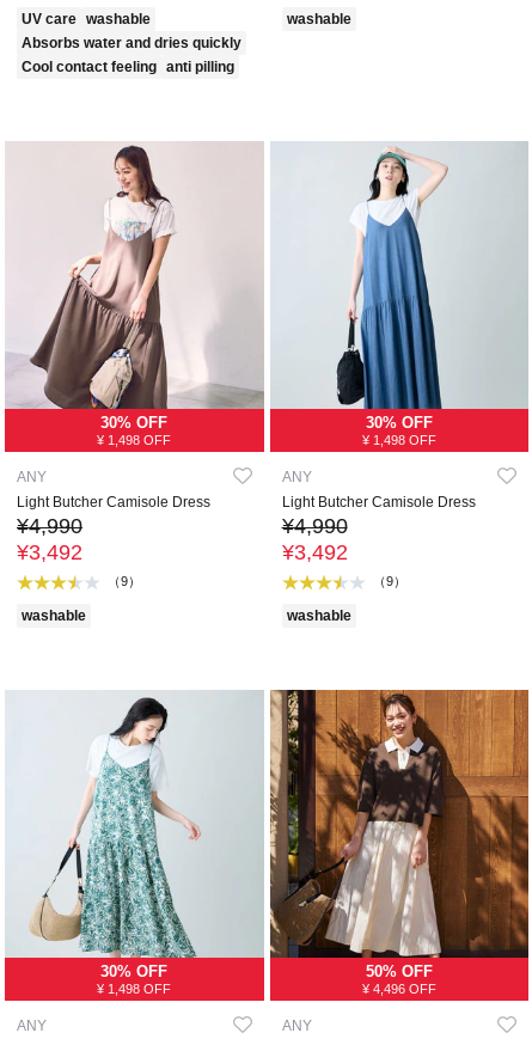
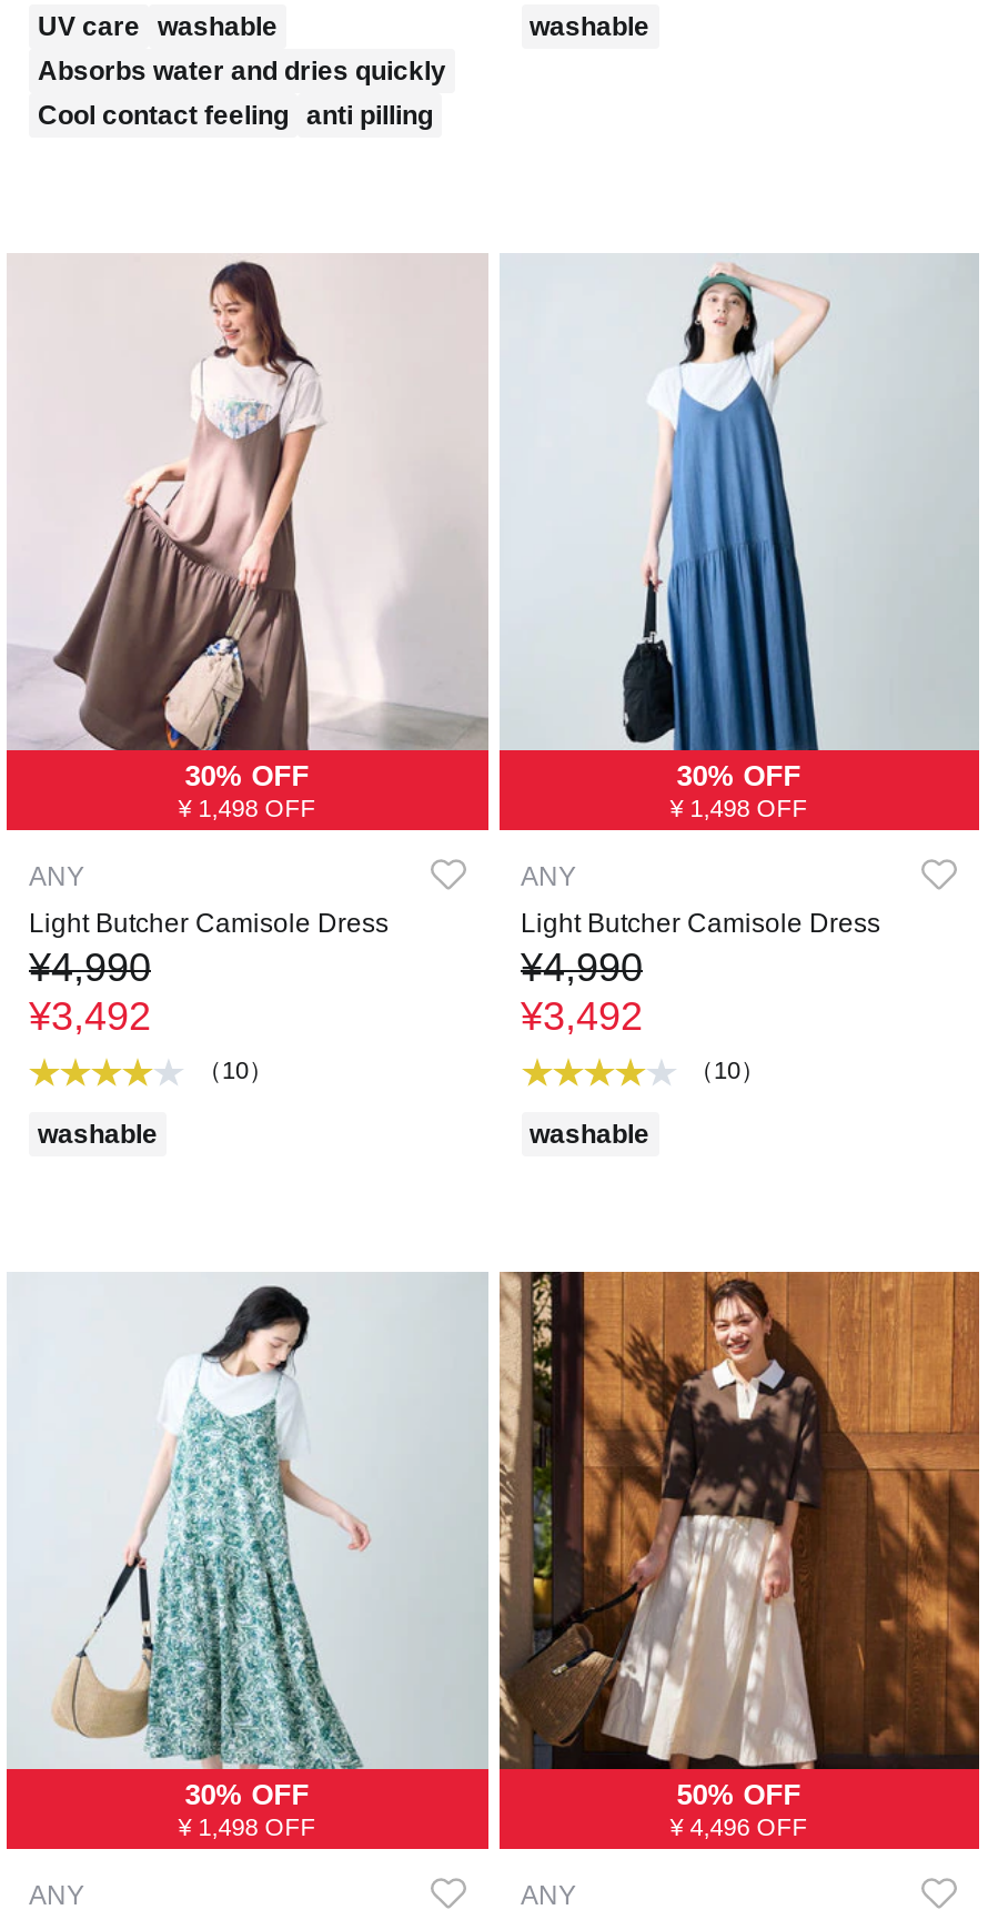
[108,574,141,588] （9） -> [198,1057,273,1084] （10）
[372,574,406,588] （9） -> [689,1057,765,1084] （10）

